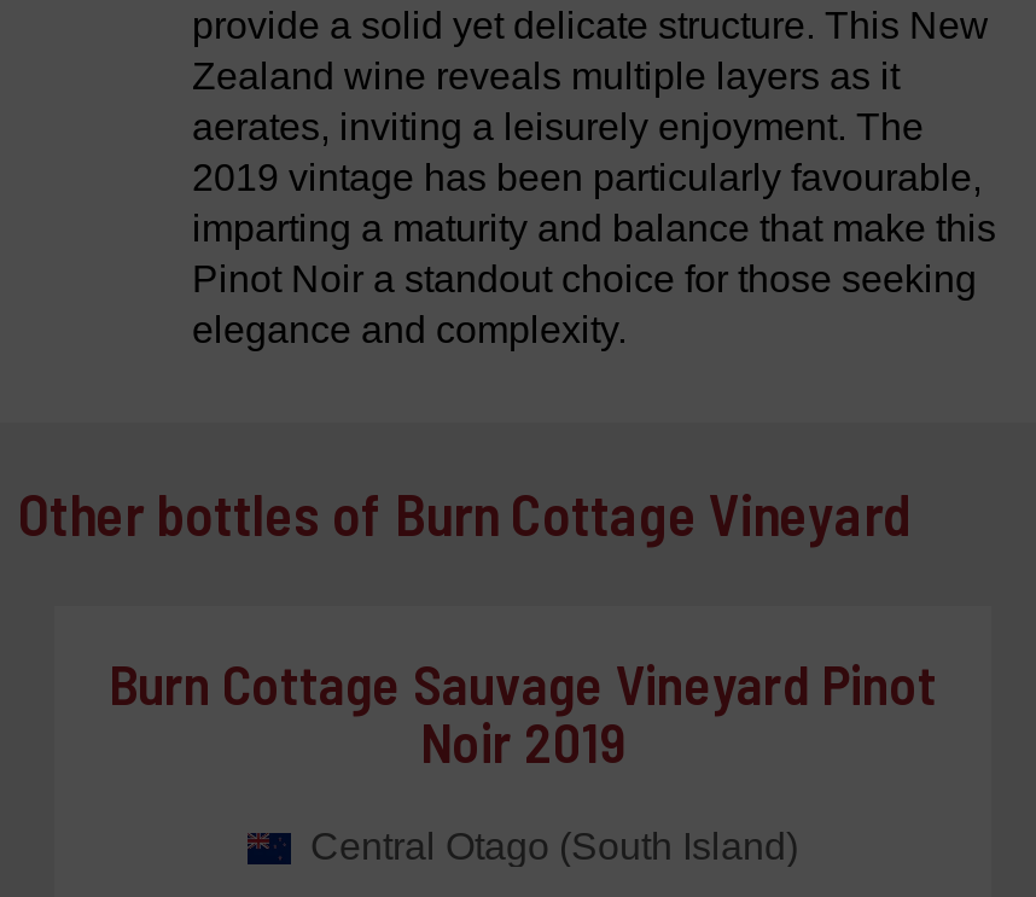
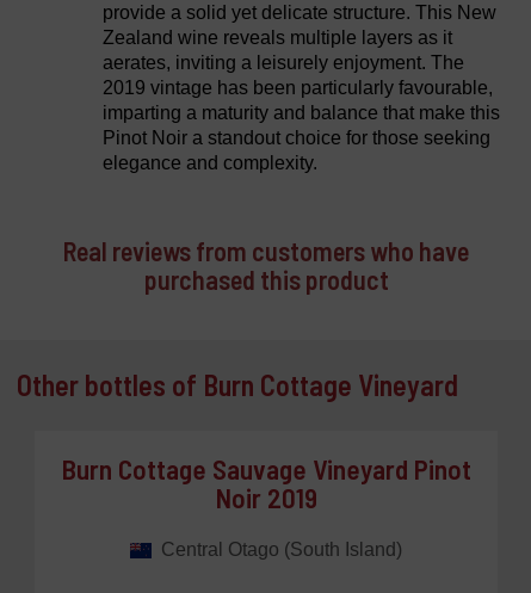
none -> [63,235,469,295] Real reviews from customers who have | purchased this product

